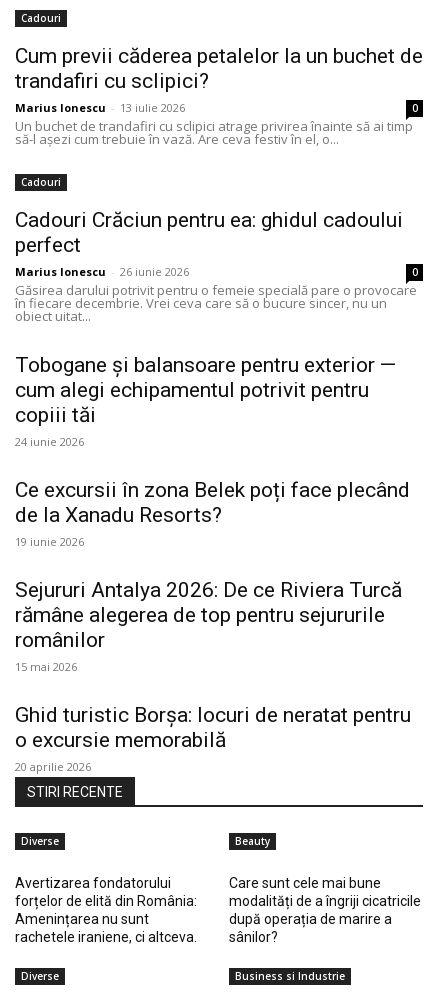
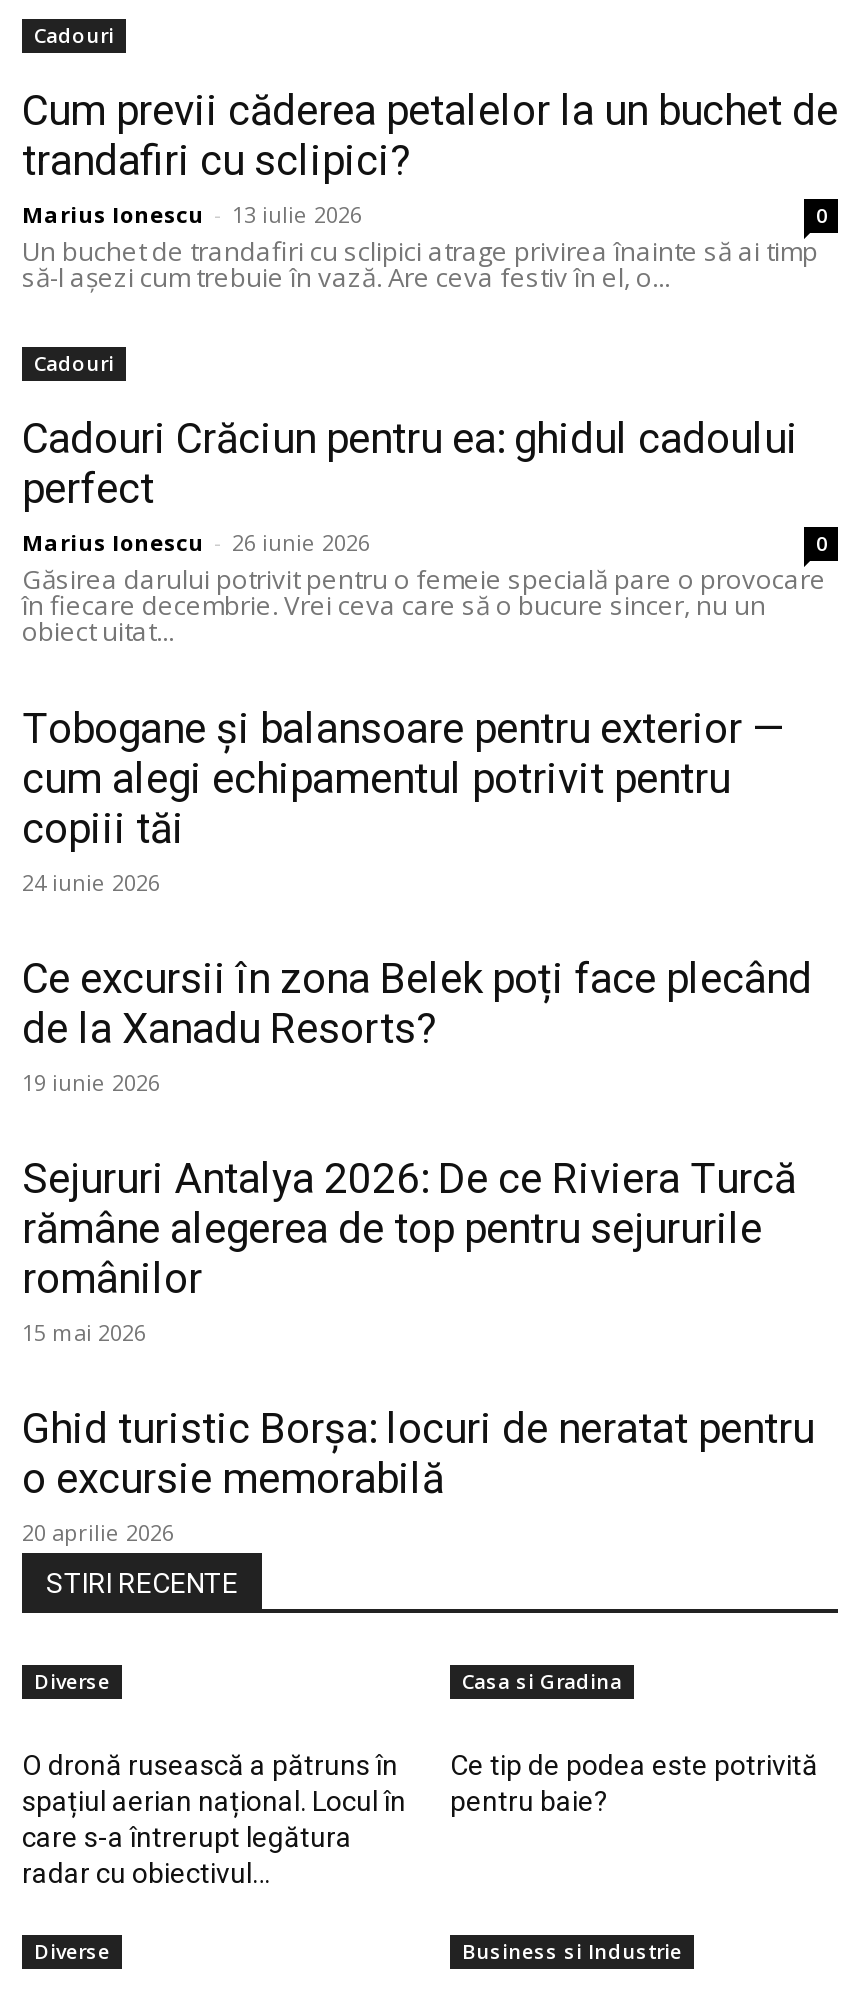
[235,834,270,848] Beauty -> [462,1667,622,1695] Casa si Gradina
[15,875,197,945] Avertizarea fondatorului | forțelor de elită din România: | Amenințarea nu sunt | rachetele iraniene, ci altceva. -> [22,1749,406,1889] O dronă rusească a pătruns în | spațiul aerian național. Locul în | care s-a întrerupt legătura | radar cu obiectivul…
[229,875,421,945] Care sunt cele mai bune | modalități de a îngriji cicatricile | după operația de marire a | sânilor? -> [450,1749,818,1817] Ce tip de podea este potrivită | pentru baie?

